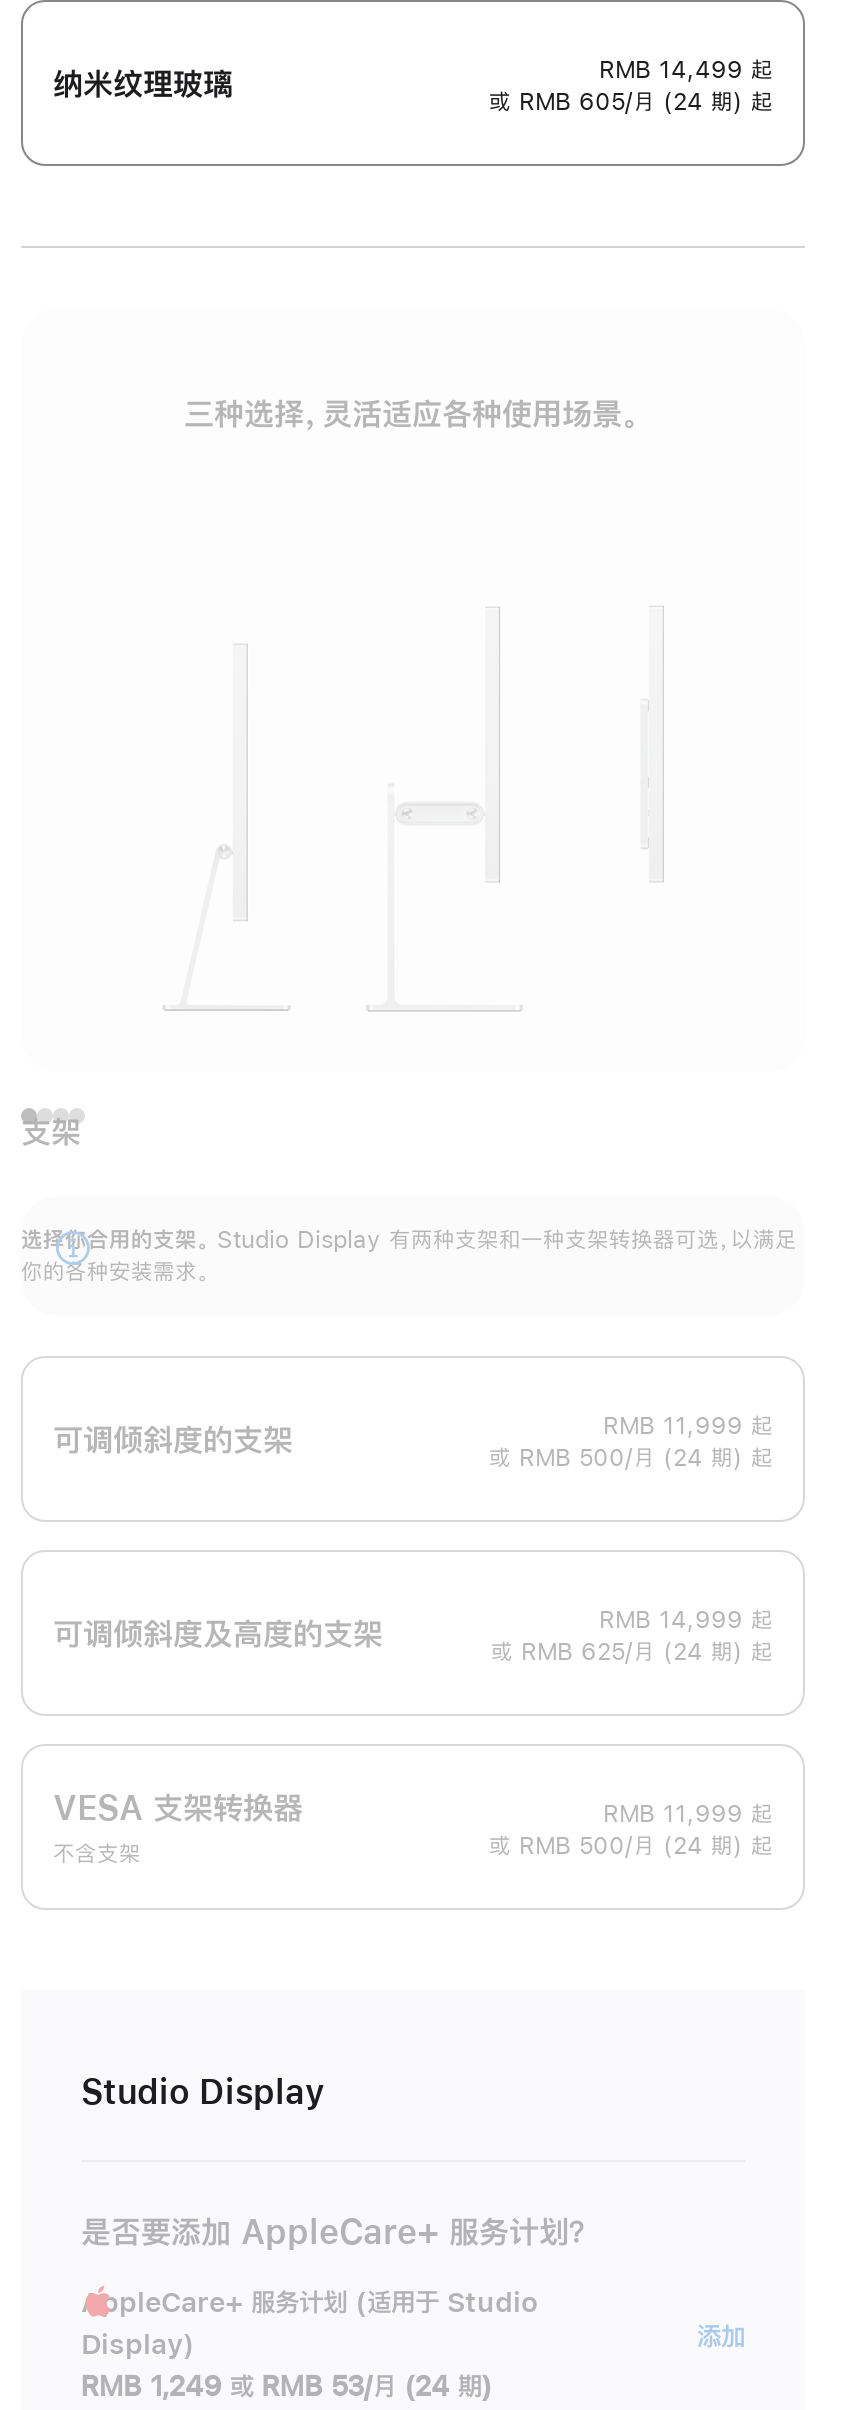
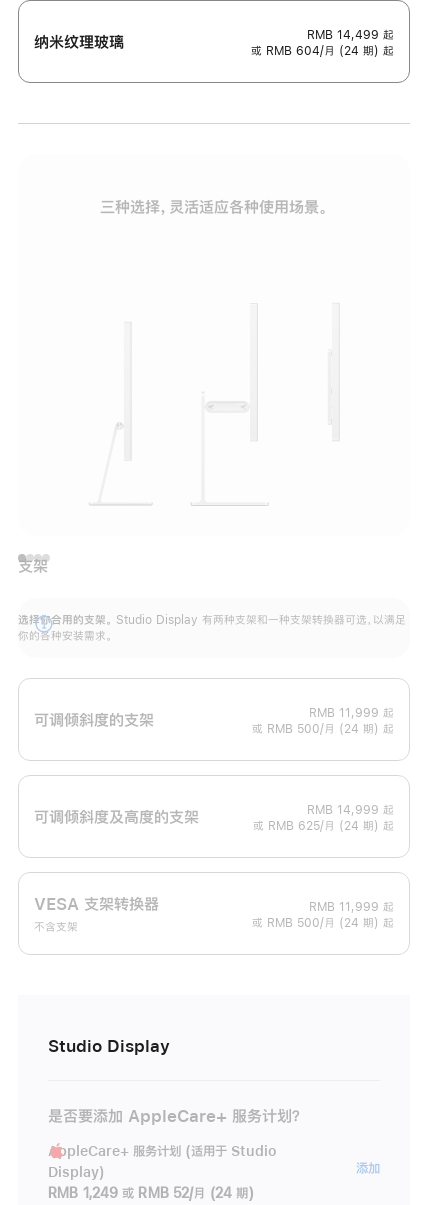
[489,90,773,114] 或 RMB 605/月 (24 期) 起 -> [251,45,394,57] 或 RMB 604/月 (24 期) 起
[81,2373,492,2401] RMB 1,249 或 RMB 53/月 (24 期) -> [48,1186,254,1200] RMB 1,249 或 RMB 52/月 (24 期)

